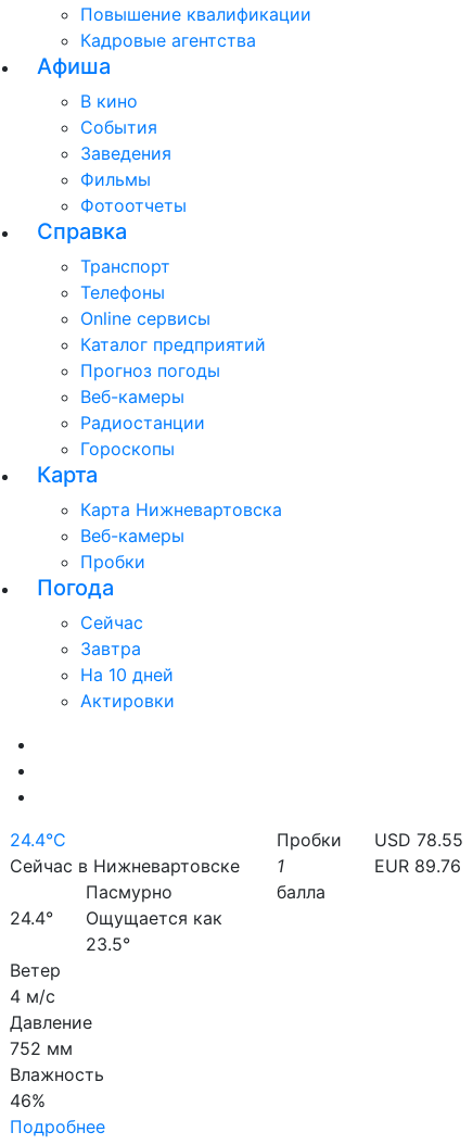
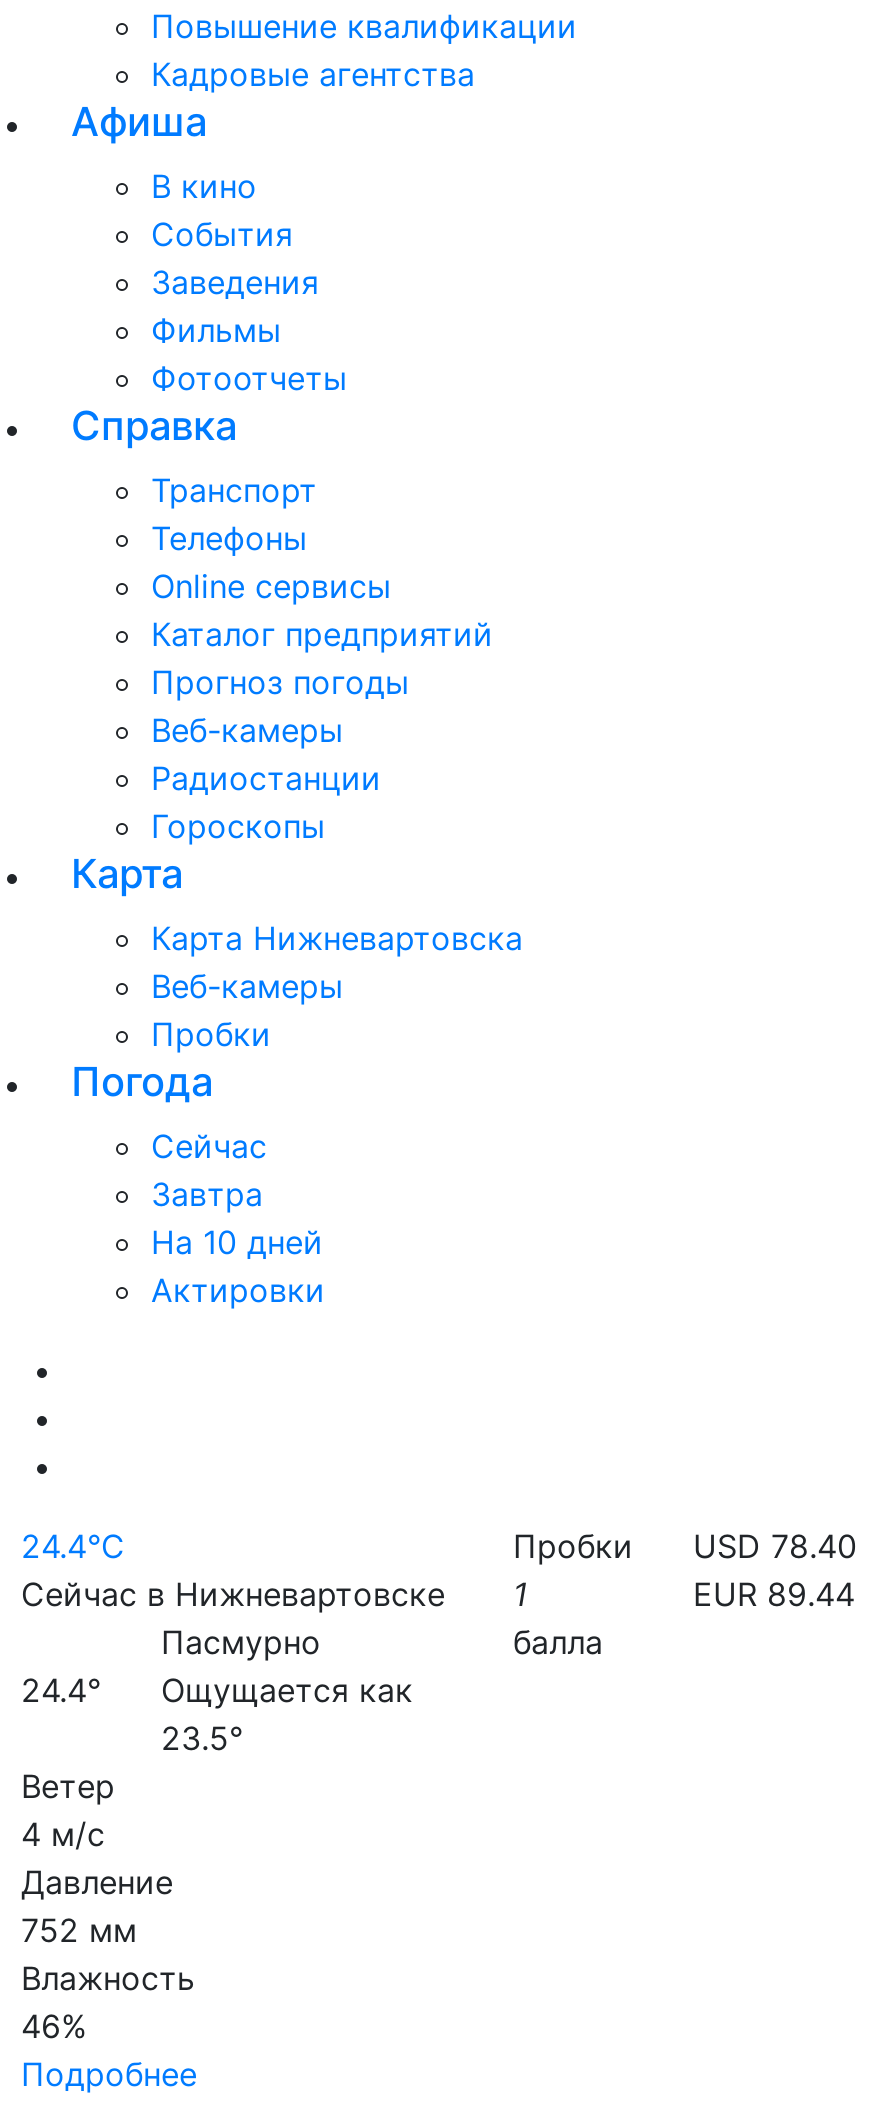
[277,829,463,851] Пробки USD 78.55 -> [513,1526,857,1566] Пробки USD 78.40
[374,855,461,877] EUR 89.76 -> [693,1574,855,1614] EUR 89.44

